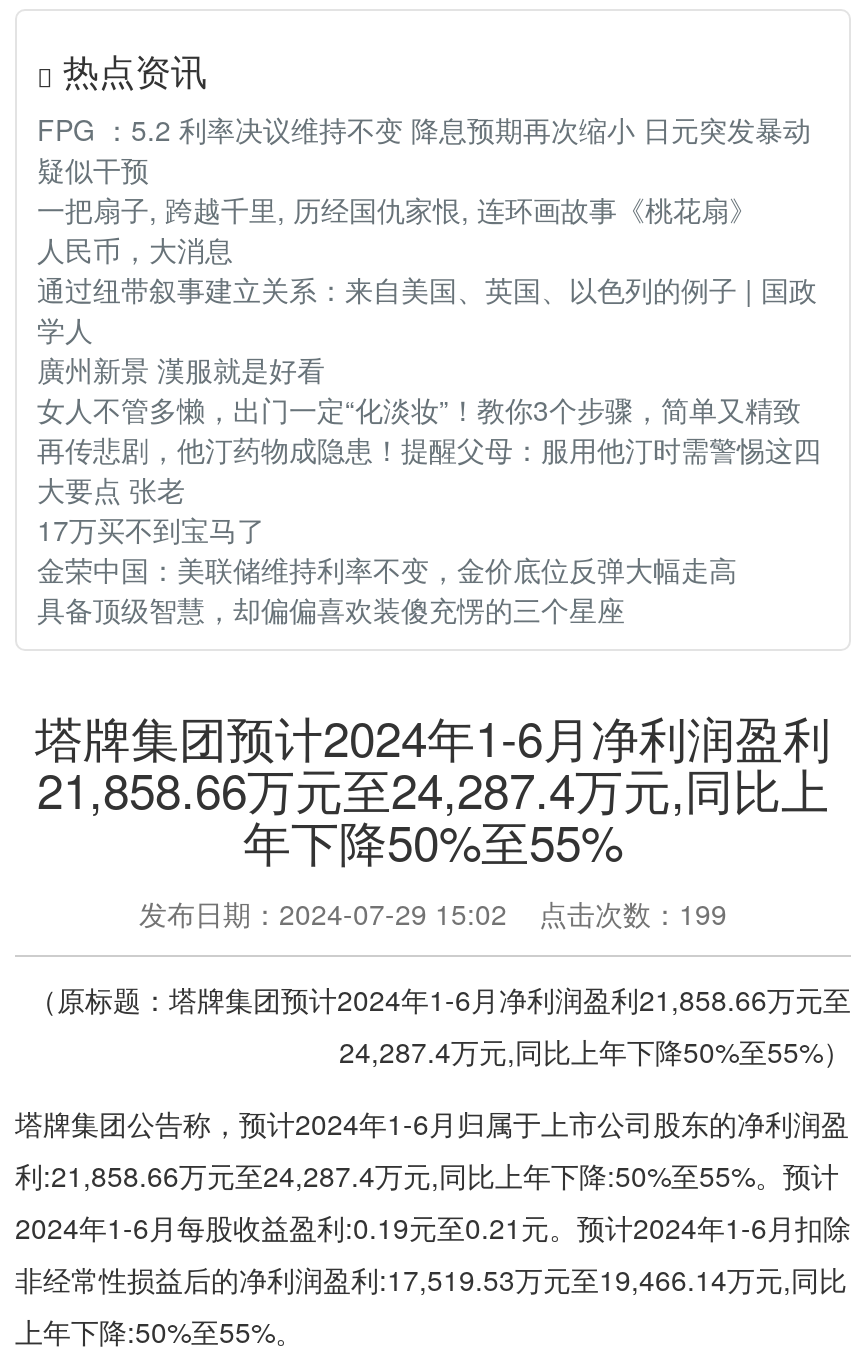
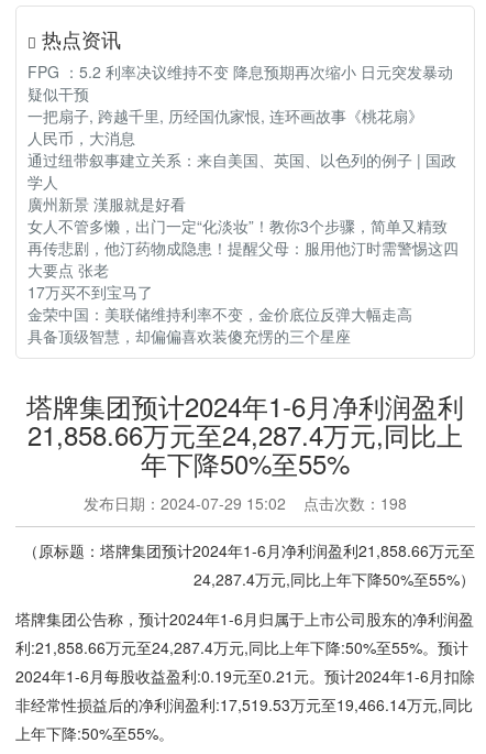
[139,893,727,933] 发布日期：2024-07-29 15:02 点击次数：199 -> [84,492,407,514] 发布日期：2024-07-29 15:02 点击次数：198

